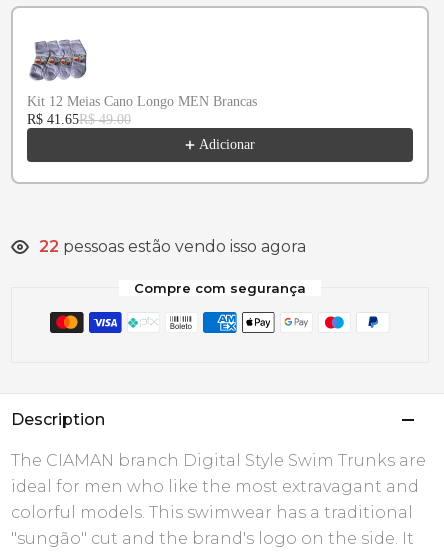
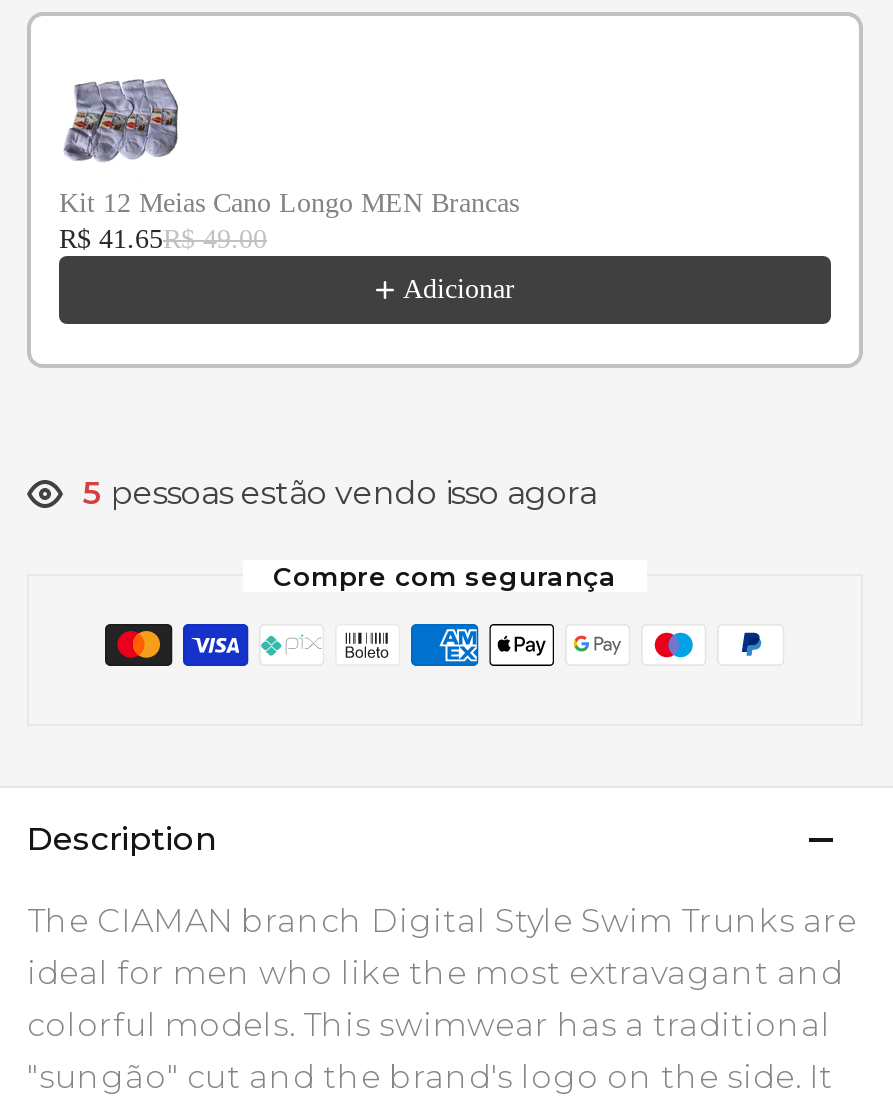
[39,237,306,256] 22 pessoas estão vendo isso agora -> [83,474,597,512] 5 pessoas estão vendo isso agora

